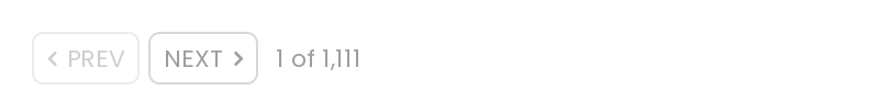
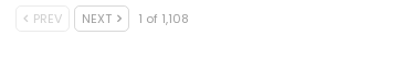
[60,41,361,77] PREV NEXT 1 of 1,111 -> [30,10,189,28] PREV NEXT 1 of 1,108

